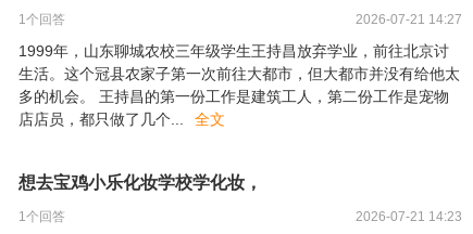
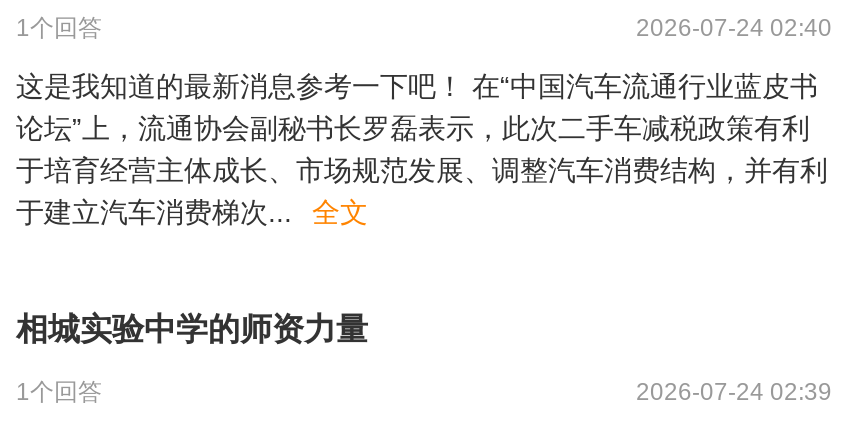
[356,12,462,27] 2026-07-21 14:27 -> [636,14,832,42] 2026-07-24 02:40
[18,42,460,128] 1999年，山东聊城农校三年级学生王持昌放弃学业，前往北京讨 | 生活。这个冠县农家子第一次前往大都市，但大都市并没有给他太 | 多的机会。 王持昌的第一份工作是建筑工人，第二份工作是宠物 | 店店员，都只做了几个... -> [16,70,828,228] 这是我知道的最新消息参考一下吧！ 在“中国汽车流通行业蓝皮书 | 论坛”上，流通协会副秘书长罗磊表示，此次二手车减税政策有利 | 于培育经营主体成长、市场规范发展、调整汽车消费结构，并有利 | 于建立汽车消费梯次...
[18,173,262,192] 想去宝鸡小乐化妆学校学化妆， -> [16,312,368,346] 相城实验中学的师资力量
[356,209,462,224] 2026-07-21 14:23 -> [636,378,832,406] 2026-07-24 02:39

